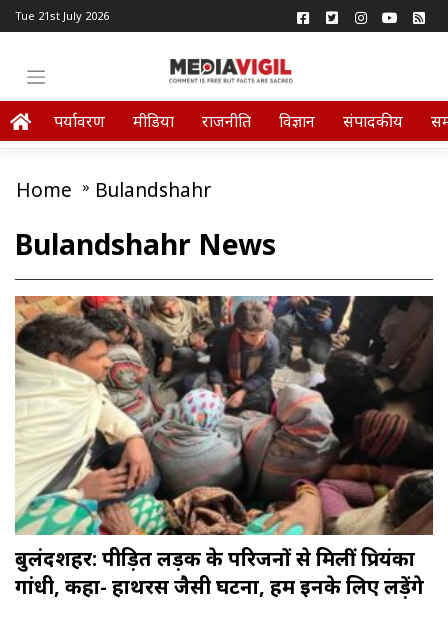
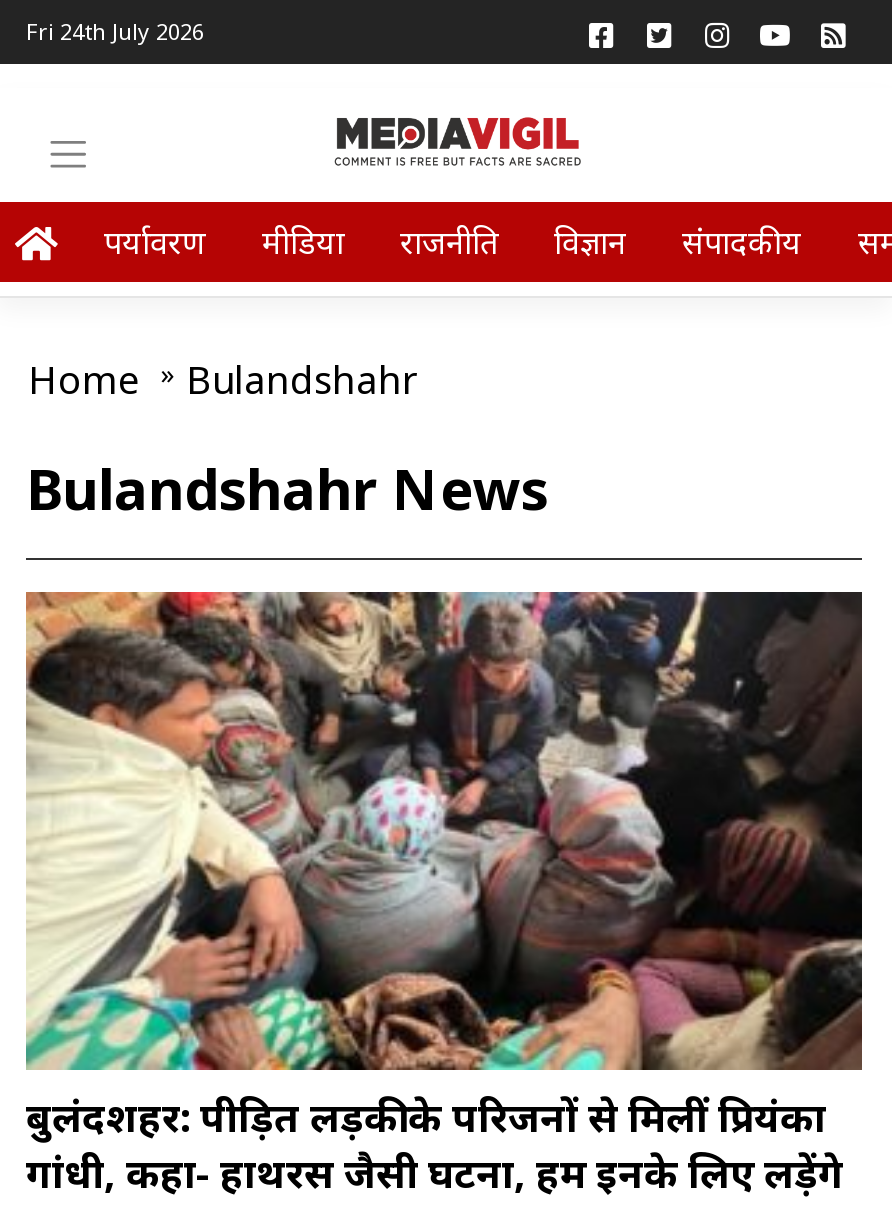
[15,8,109,23] Tue 21st July 2026 -> [26,16,204,46] Fri 24th July 2026

